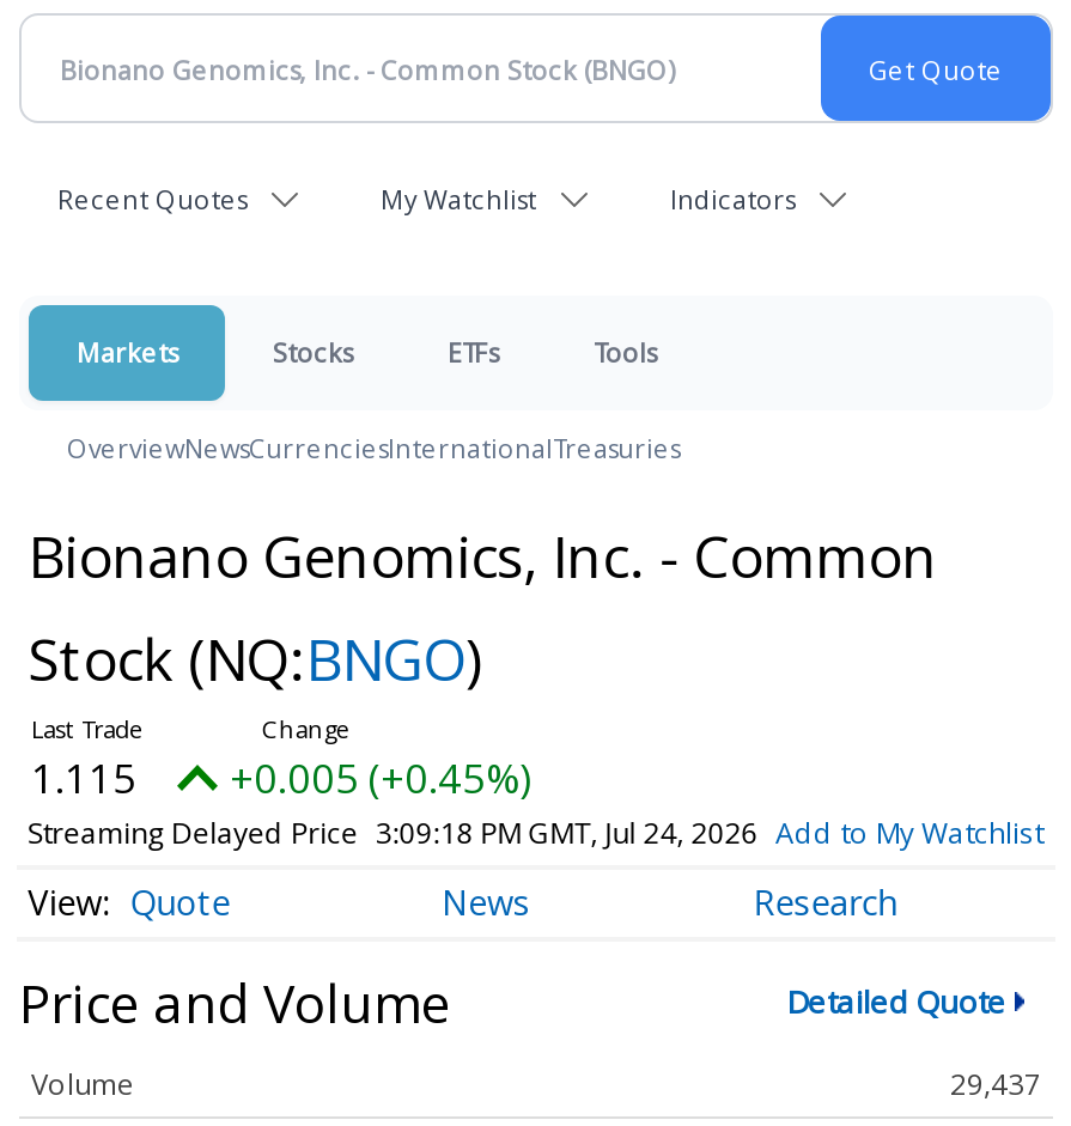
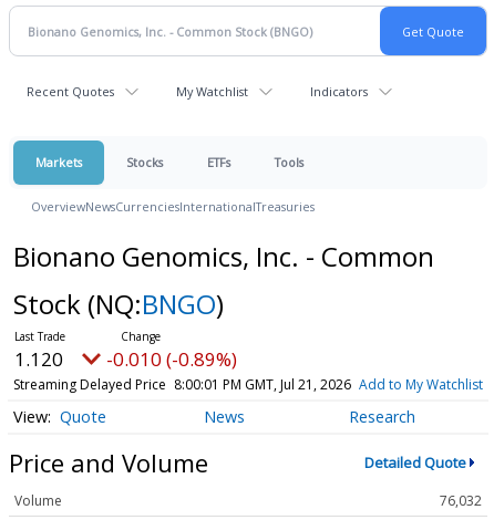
[31,750,136,805] 1.115 -> [14,346,63,372] 1.120
[230,750,531,805] +0.005 (+0.45%) -> [106,346,237,372] -0.010 (-0.89%)
[28,812,1043,853] Streaming Delayed Price 3:09:18 PM GMT, Jul 24, 2026 Add to My Watchlist -> [13,375,483,394] Streaming Delayed Price 8:00:01 PM GMT, Jul 21, 2026 Add to My Watchlist
[950,1065,1041,1105] 29,437 -> [440,492,482,510] 76,032

